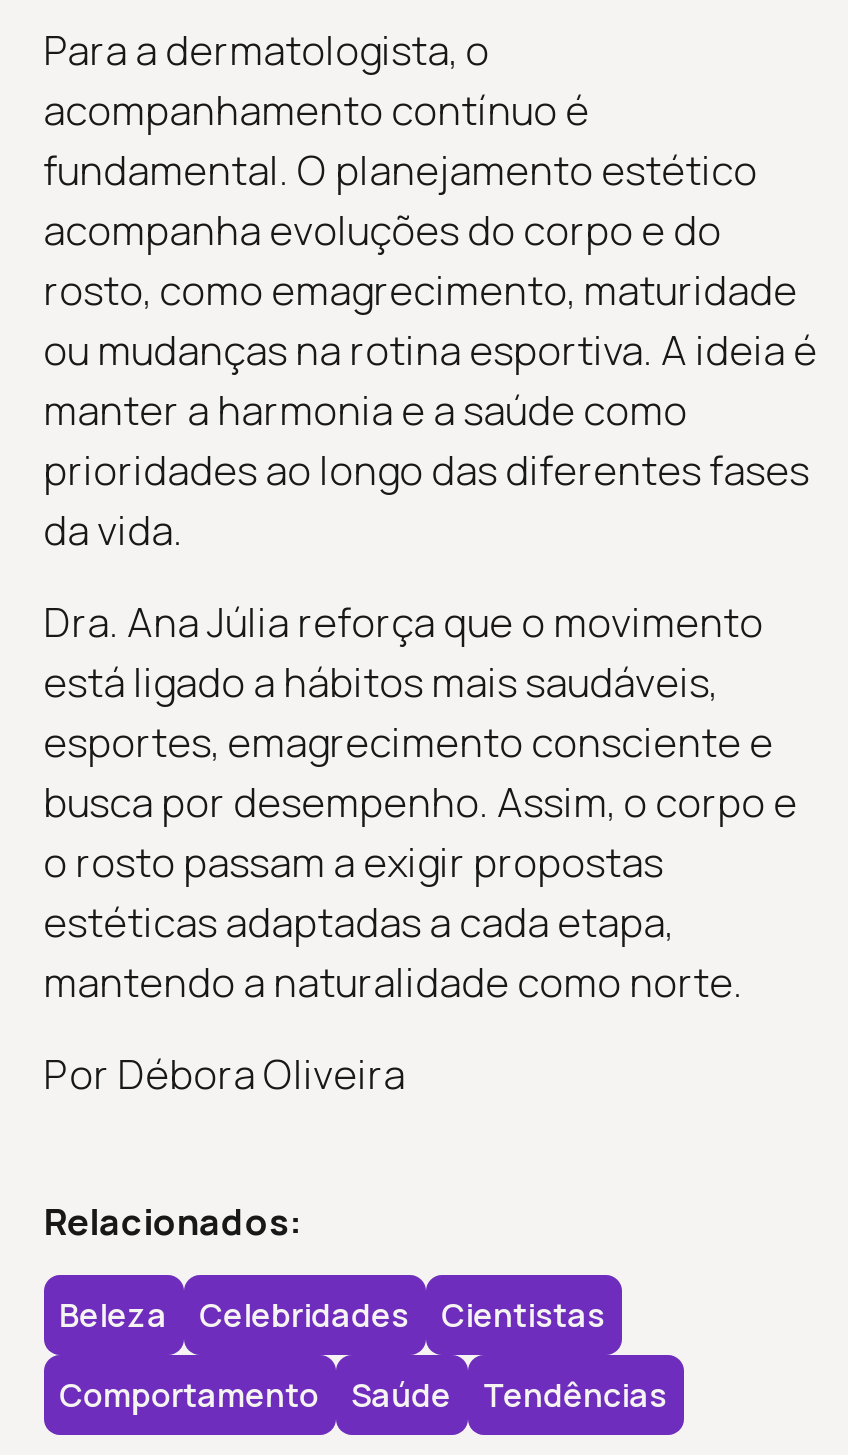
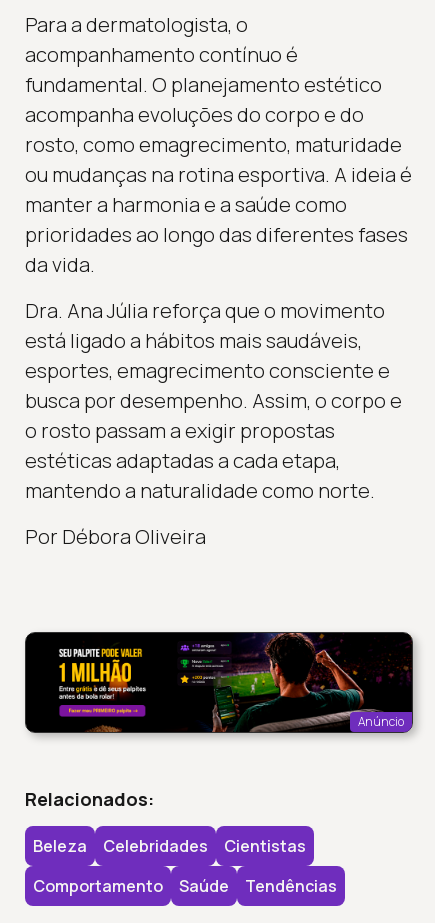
none -> [24,631,417,737] [image] | Anúncio

